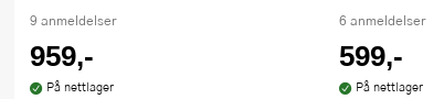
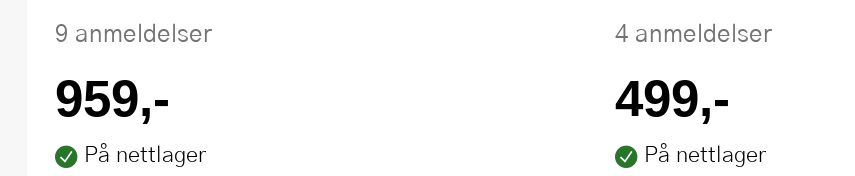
[339,11,425,72] 6 anmeldelser | 599,- -> [615,16,771,126] 4 anmeldelser | 499,-

